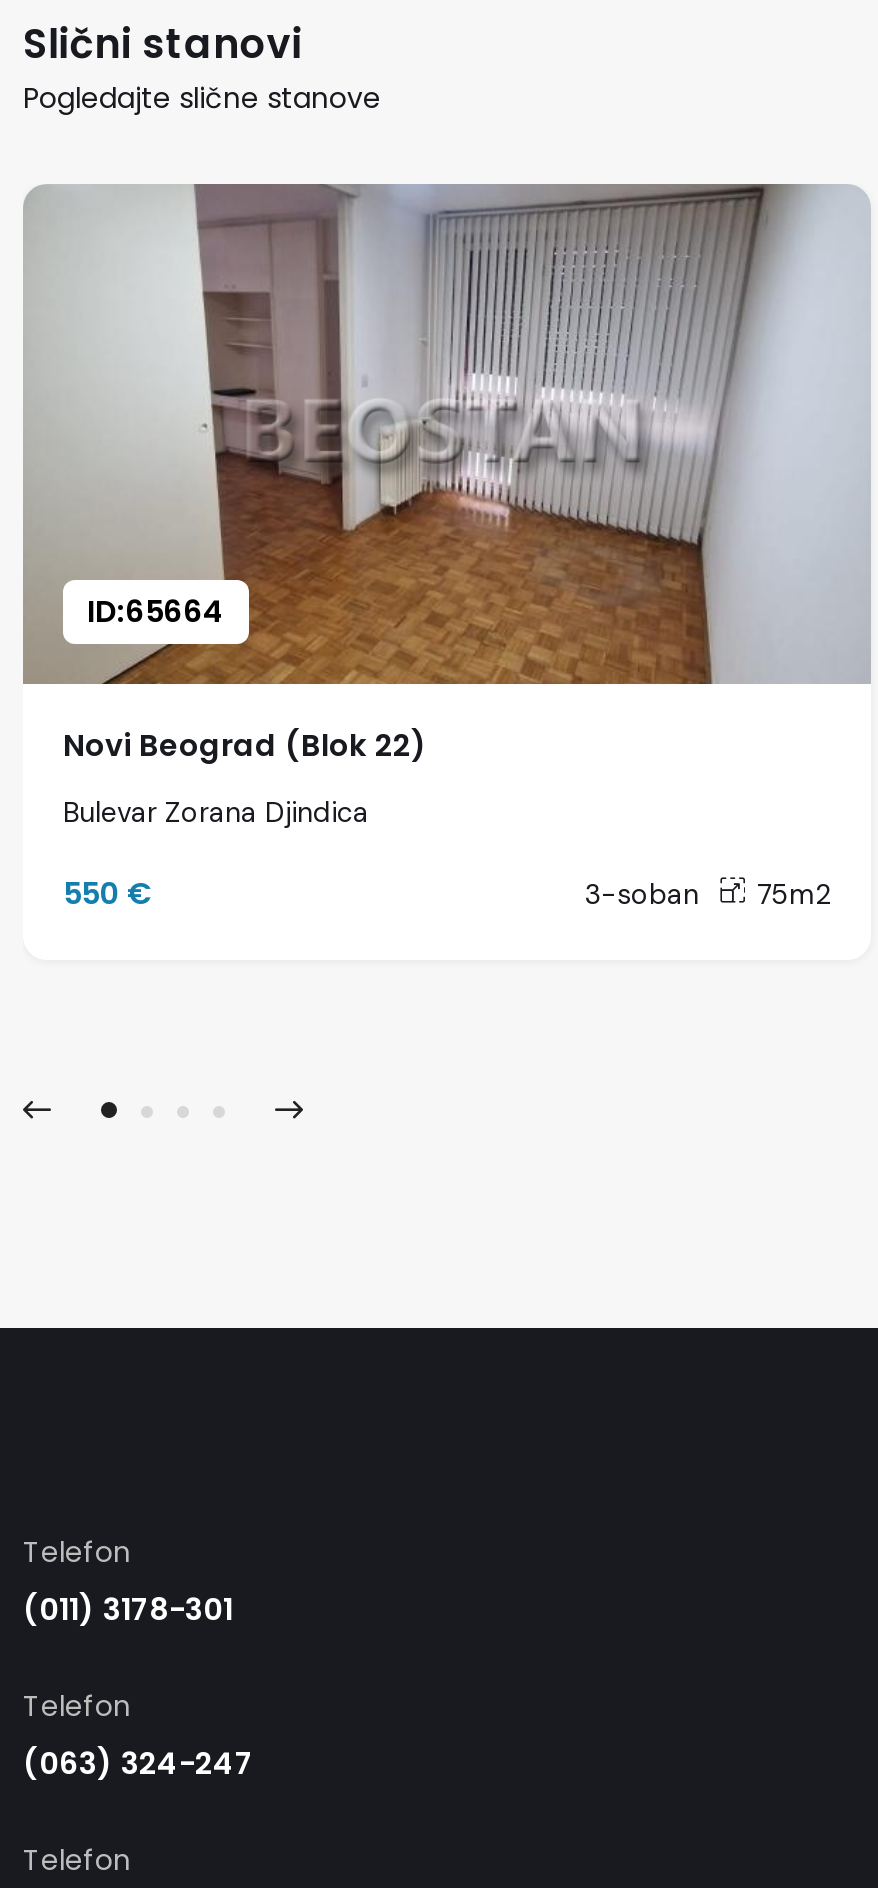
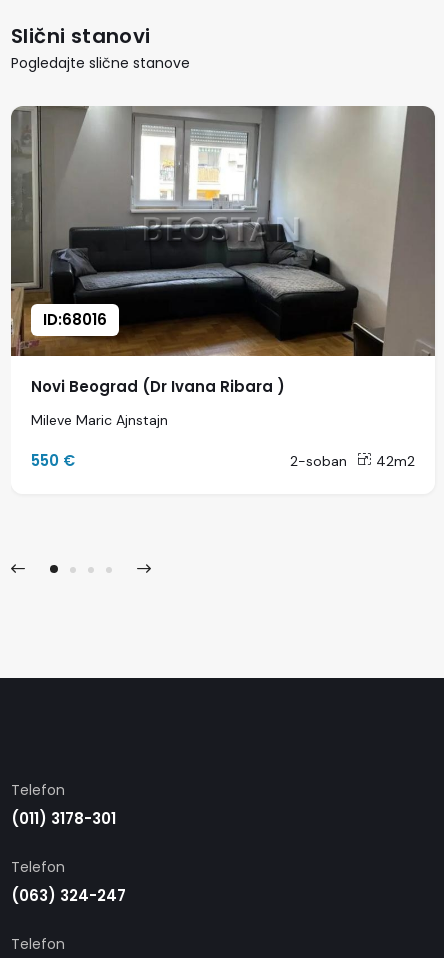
[23,184,869,684] [image] | ID:65664 -> [11,106,435,356] [image] | ID:68016
[63,724,427,766] Novi Beograd (Blok 22) -> [31,376,285,397] Novi Beograd (Dr Ivana Ribara )
[63,794,369,830] Bulevar Zorana Djindica -> [31,411,168,429] Mileve Maric Ajnstajn
[585,876,831,912] 3-soban | 75m2 -> [290,452,415,470] 2-soban | 42m2

